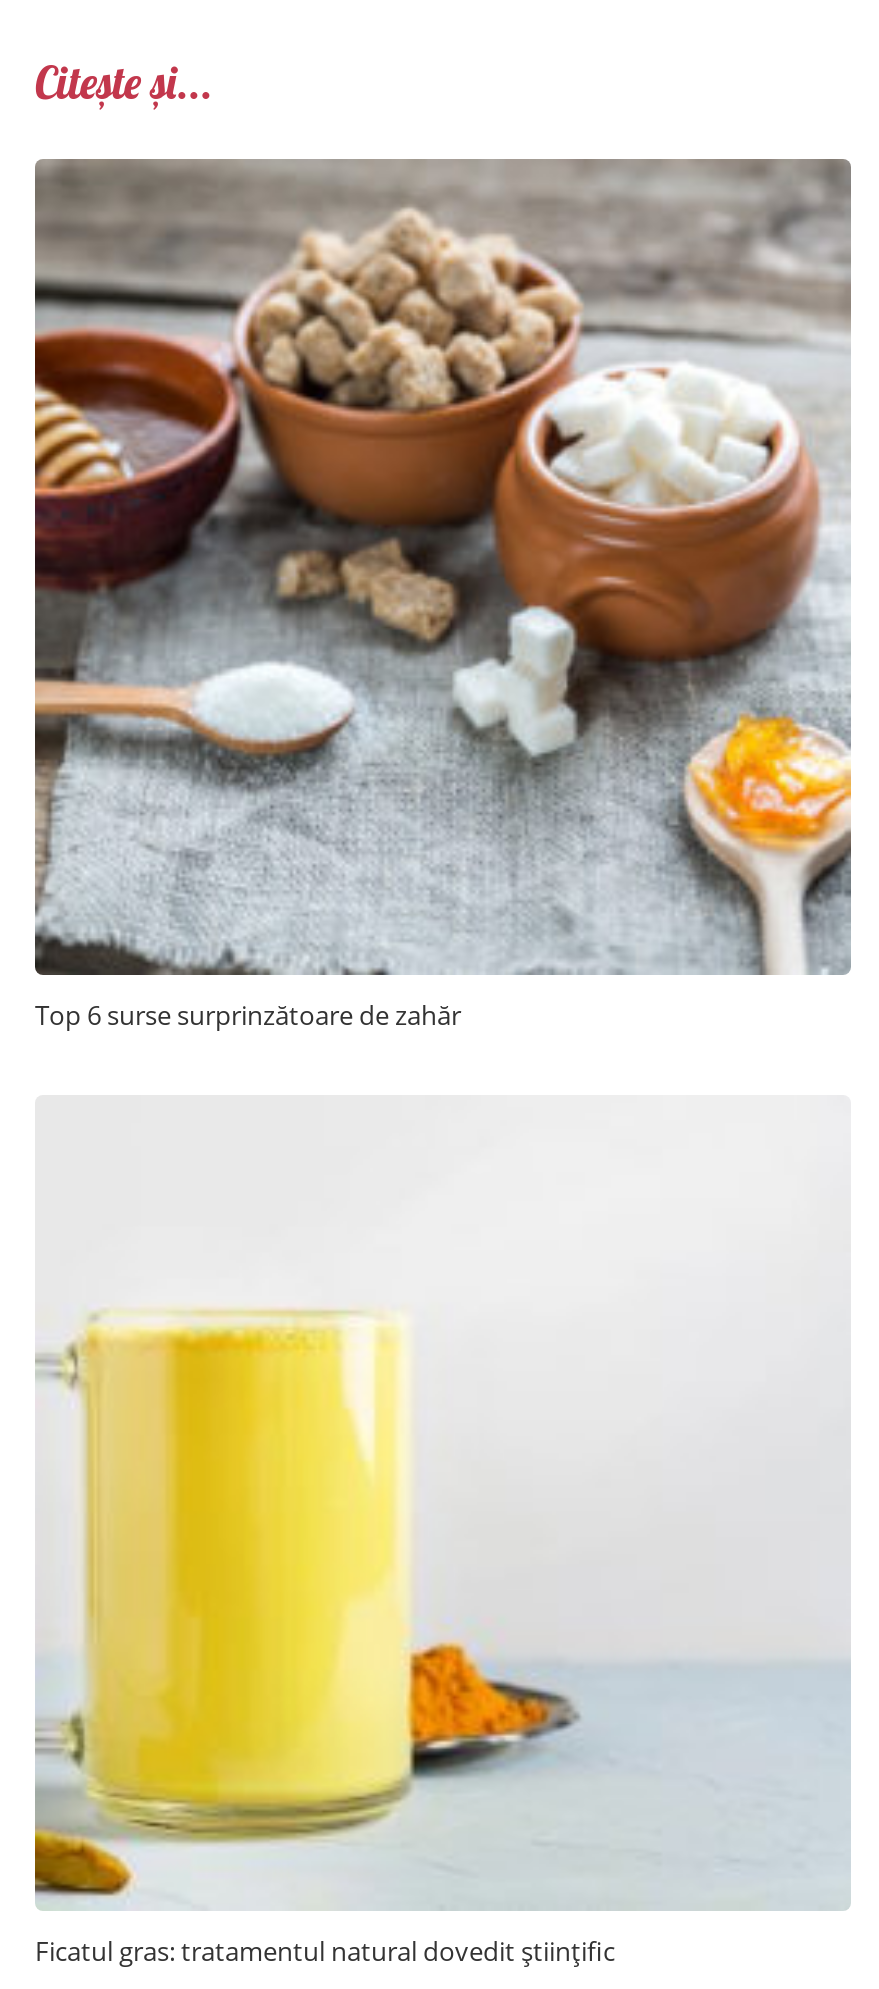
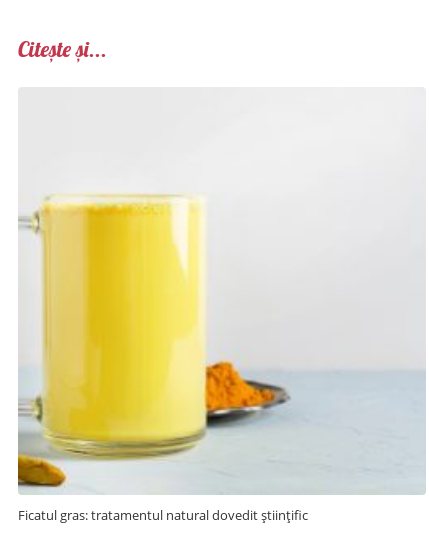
[33,157,853,1033] [image] | Top 6 surse surprinzătoare de zahăr -> none

